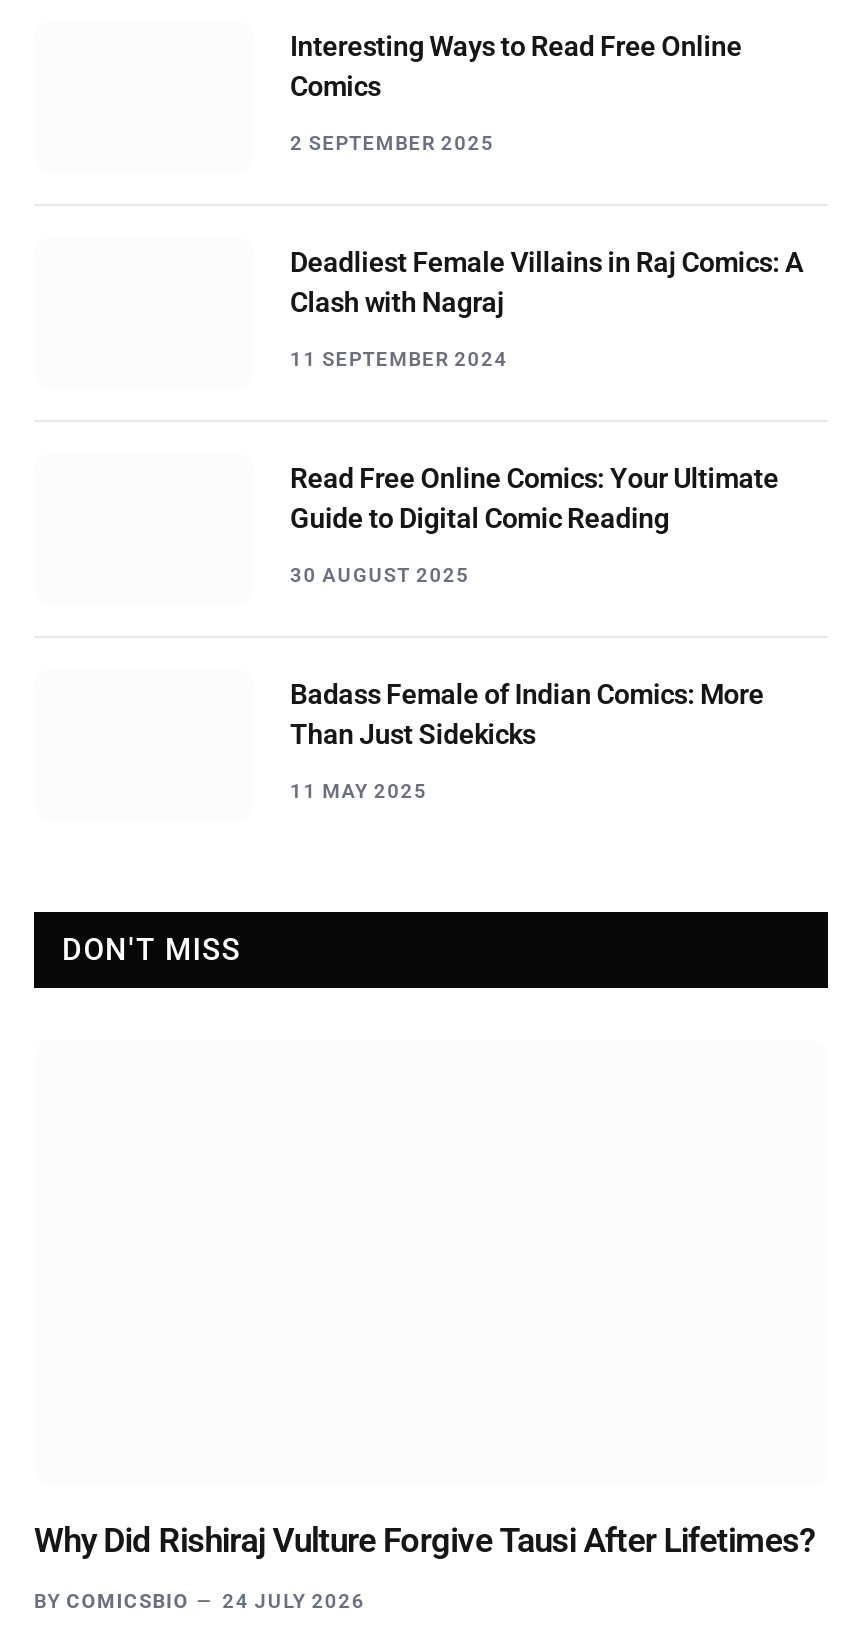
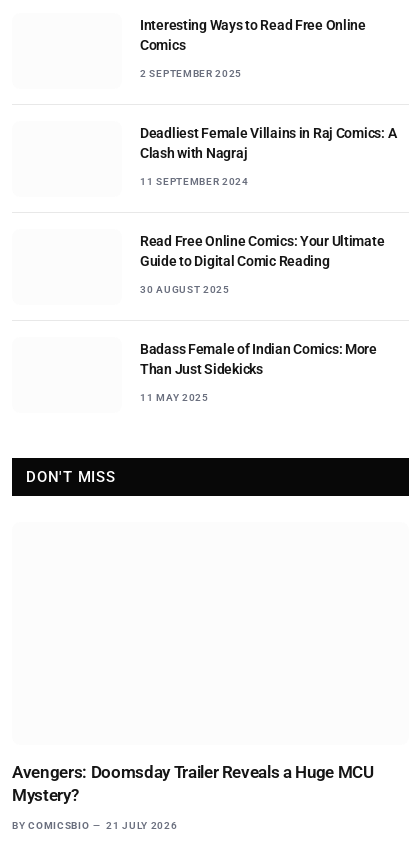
[34,1520,815,1560] Why Did Rishiraj Vulture Forgive Tausi After Lifetimes? -> [12,762,374,805] Avengers: Doomsday Trailer Reveals a Huge MCU | Mystery?
[34,1590,365,1612] BY COMICSBIO 24 JULY 2026 -> [12,820,177,831] BY COMICSBIO 21 JULY 2026

